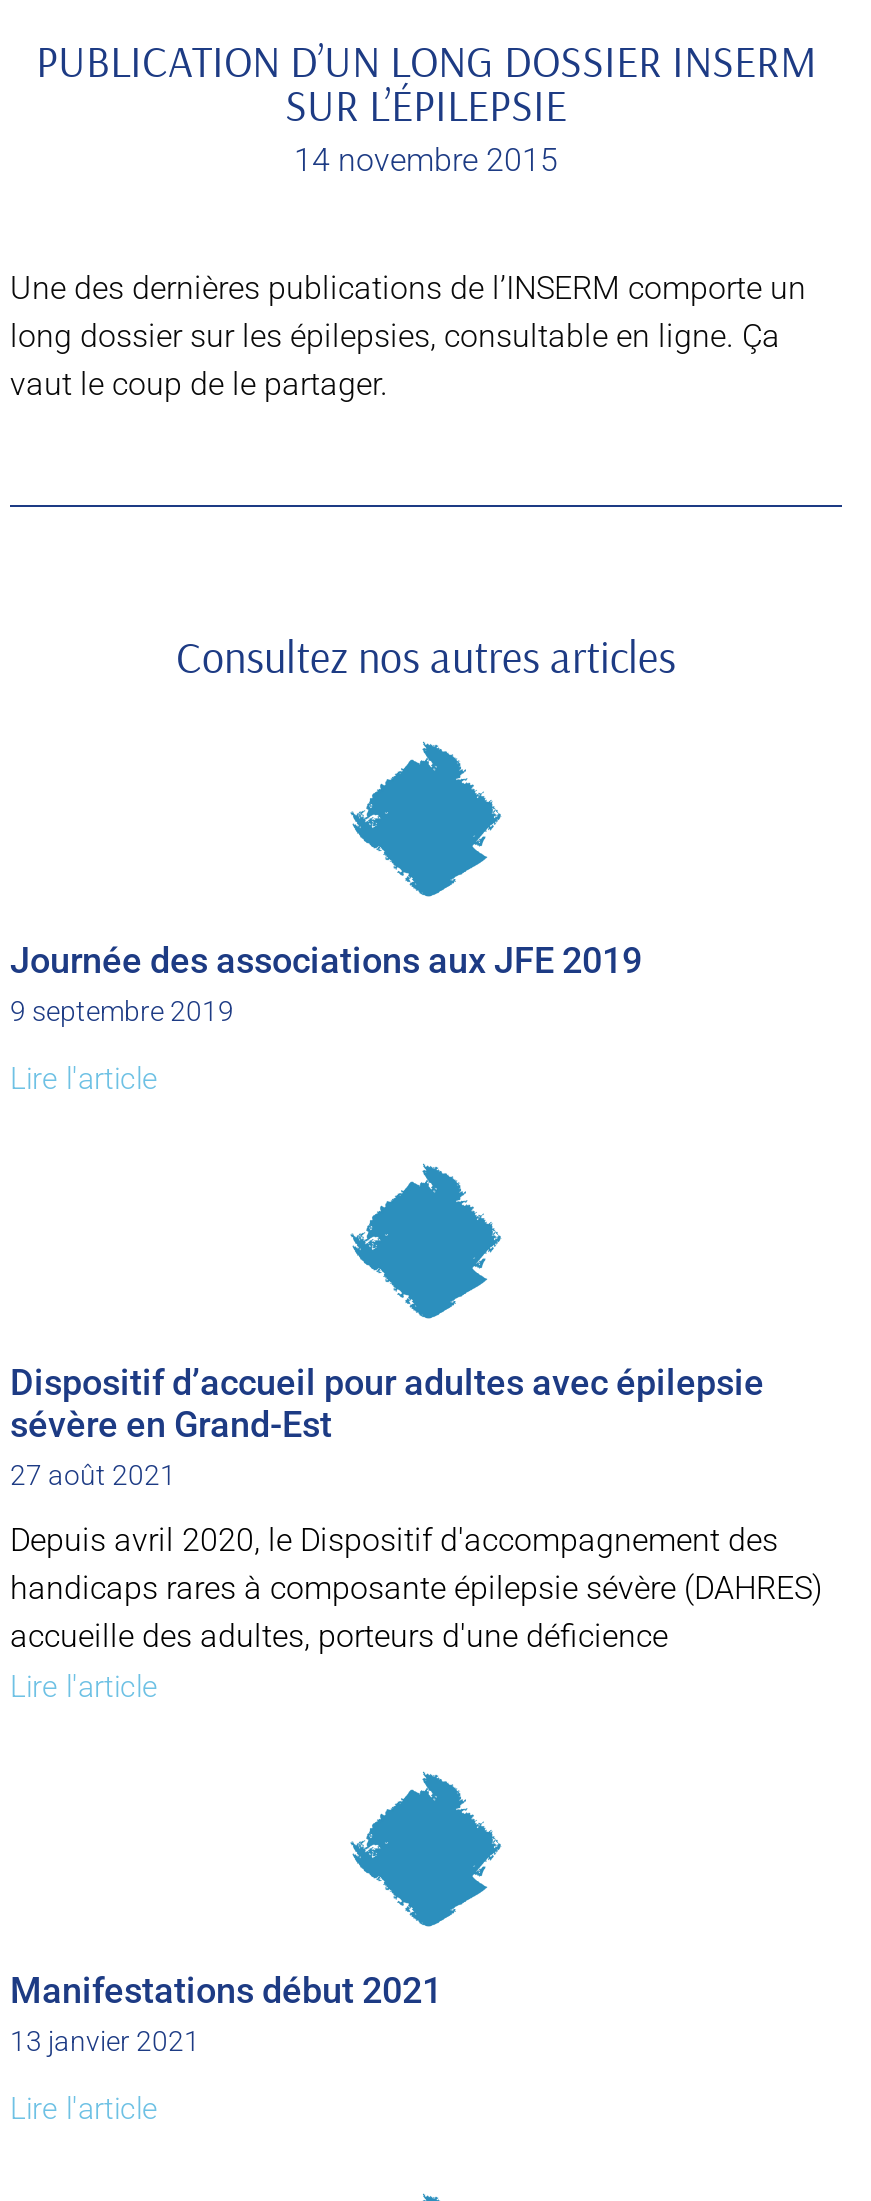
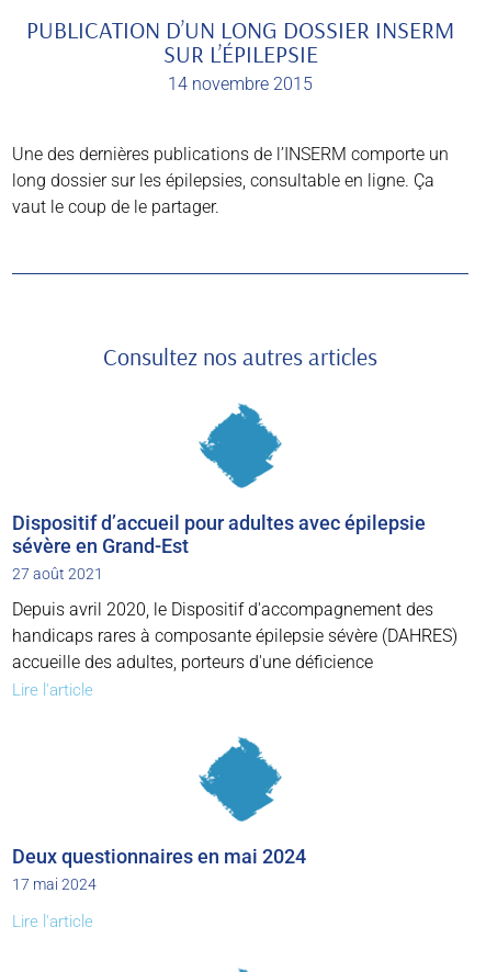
[10,938,642,1096] Journée des associations aux JFE 2019 | 9 septembre 2019 | Lire l'article -> none
[10,1968,442,2056] Manifestations début 2021 | 13 janvier 2021 -> [12,844,306,892] Deux questionnaires en mai 2024 | 17 mai 2024

